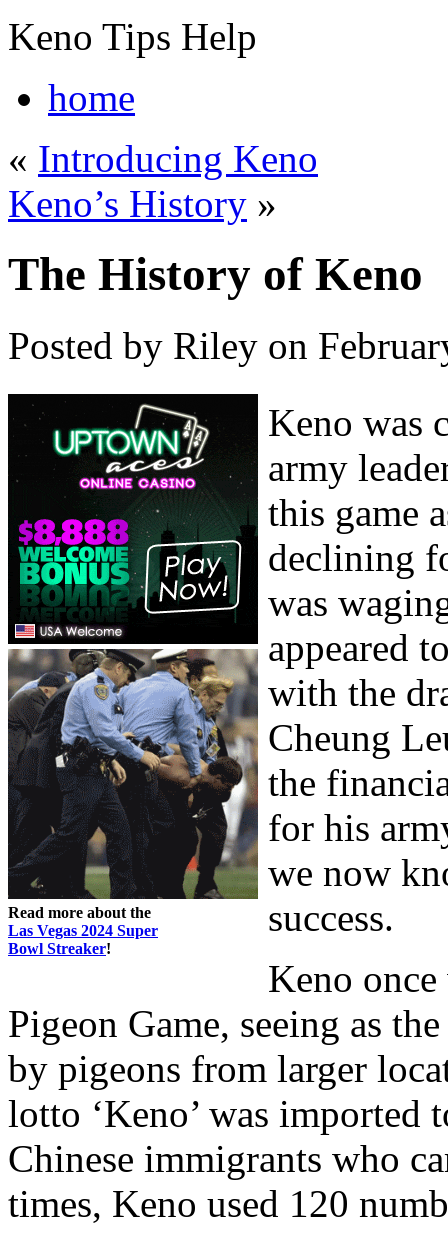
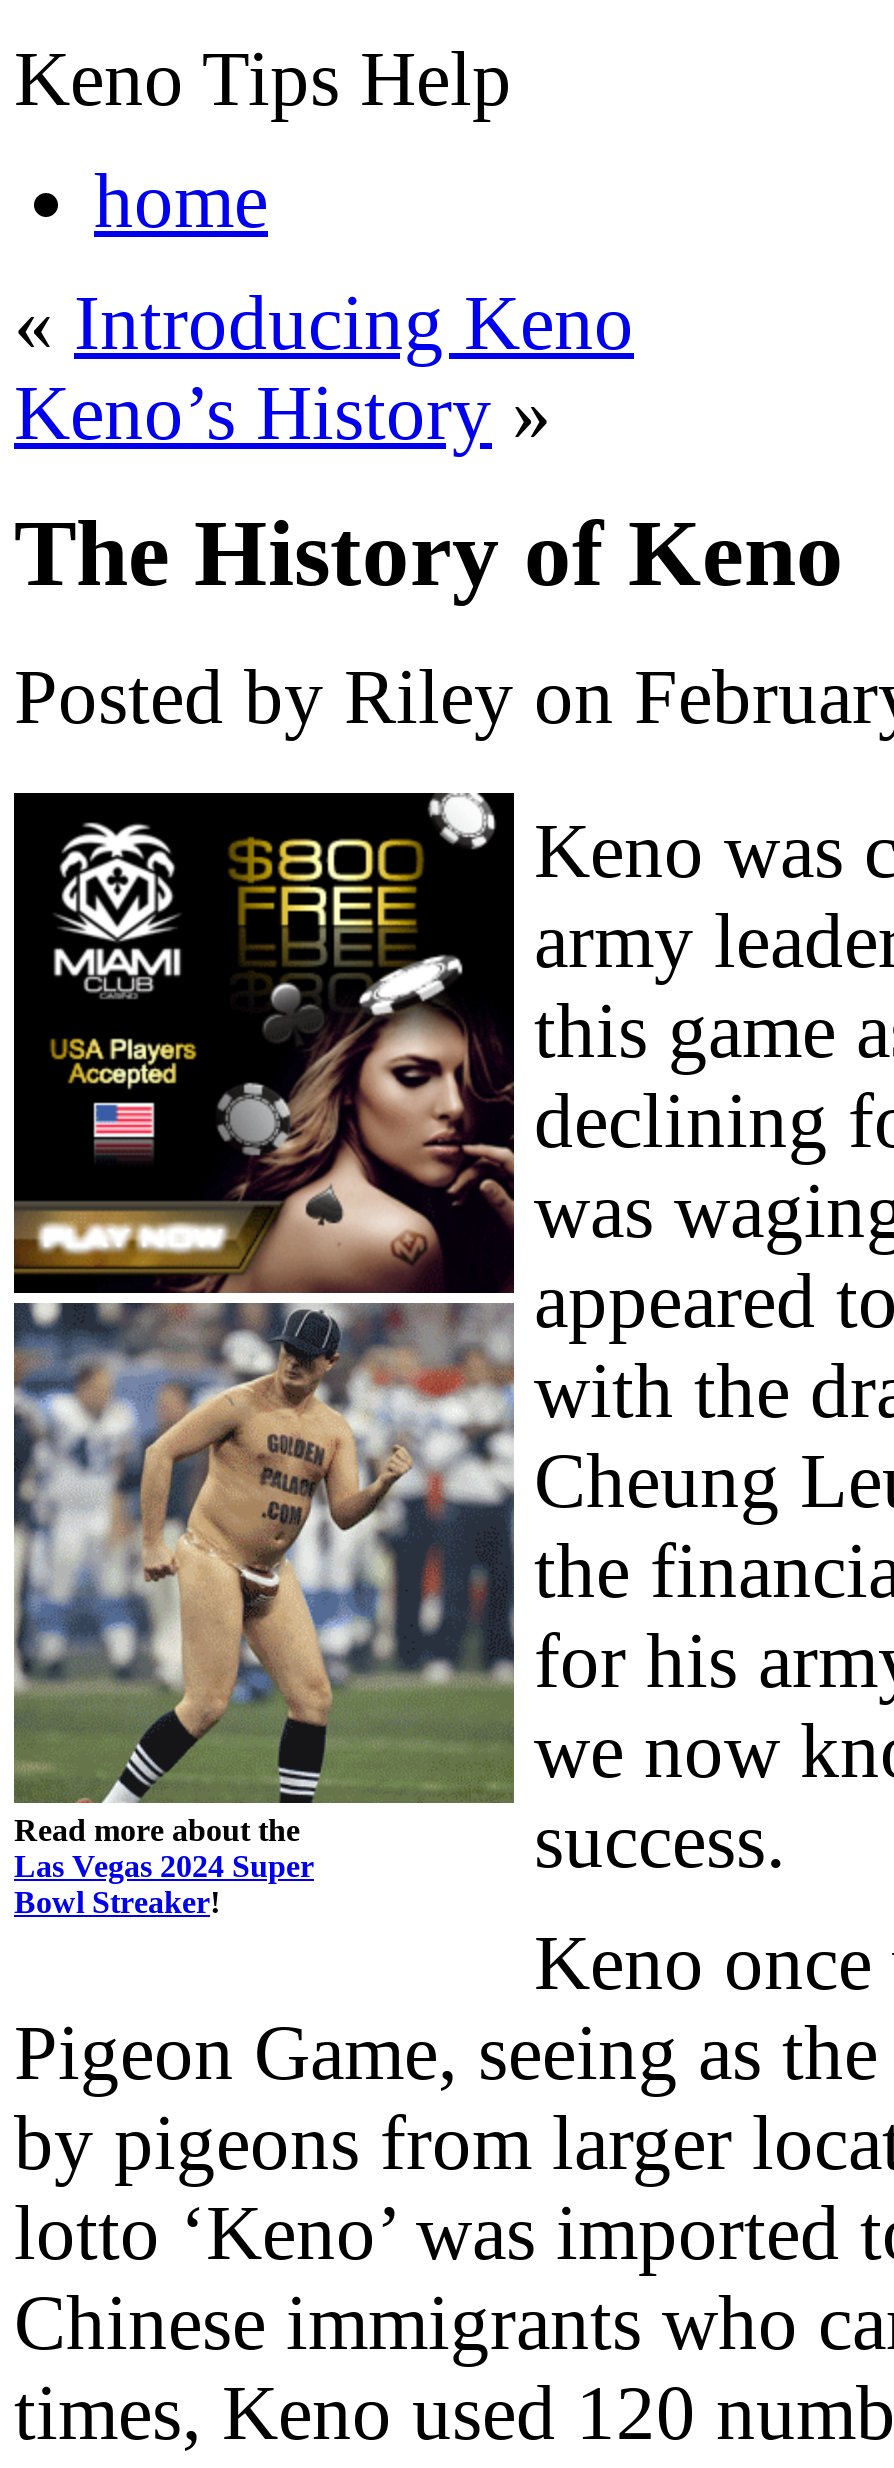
[7,393,259,900] [image] -> [12,793,516,1805] [image]

